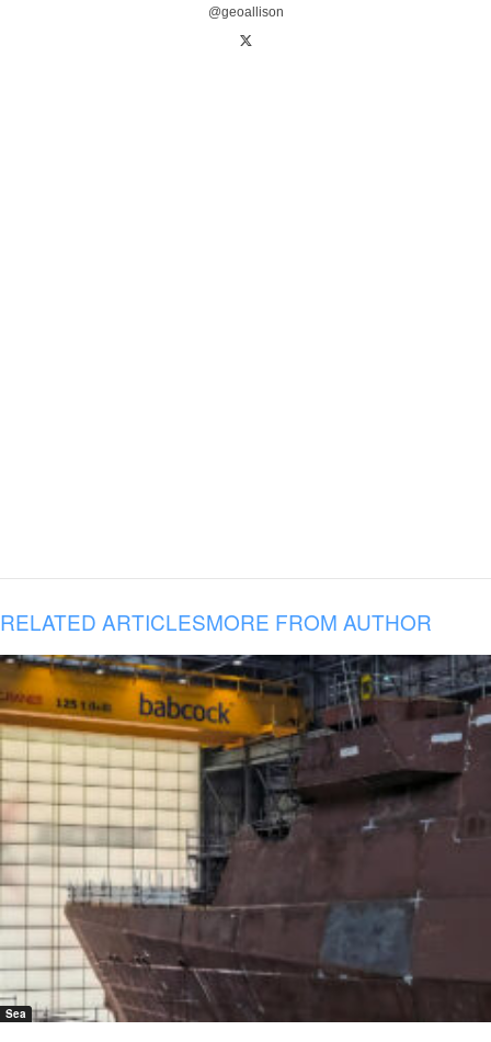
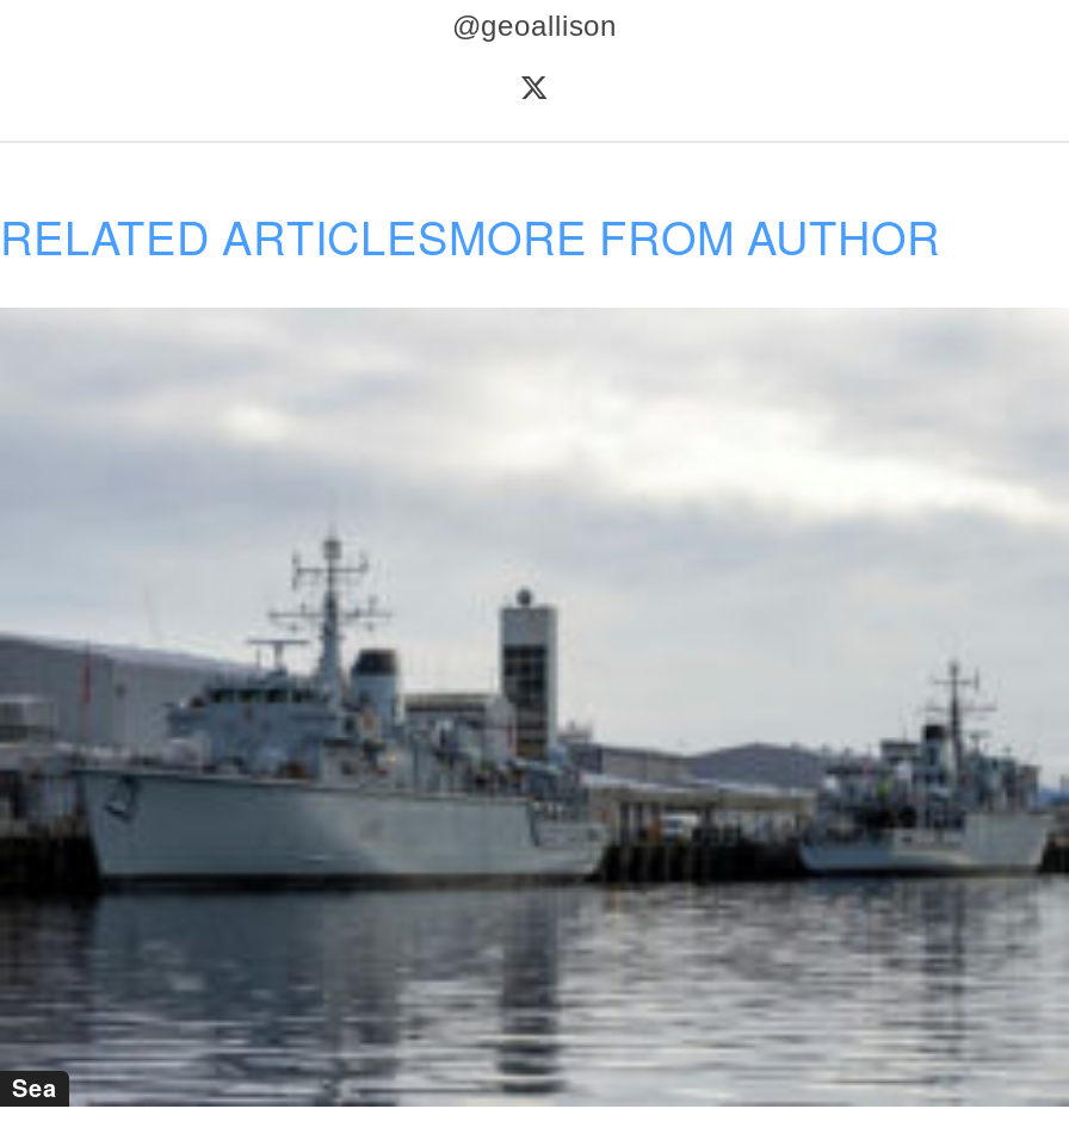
[3,654,488,1023] [image] -> [7,308,1062,1107] [image]

